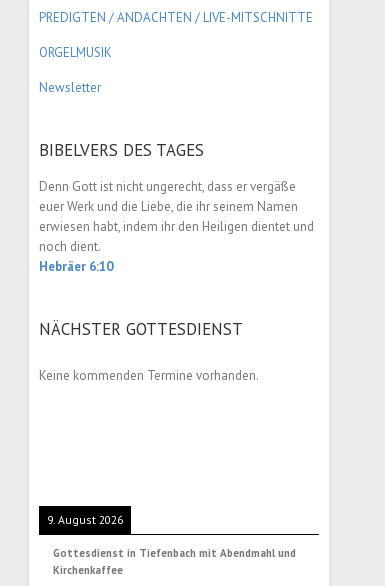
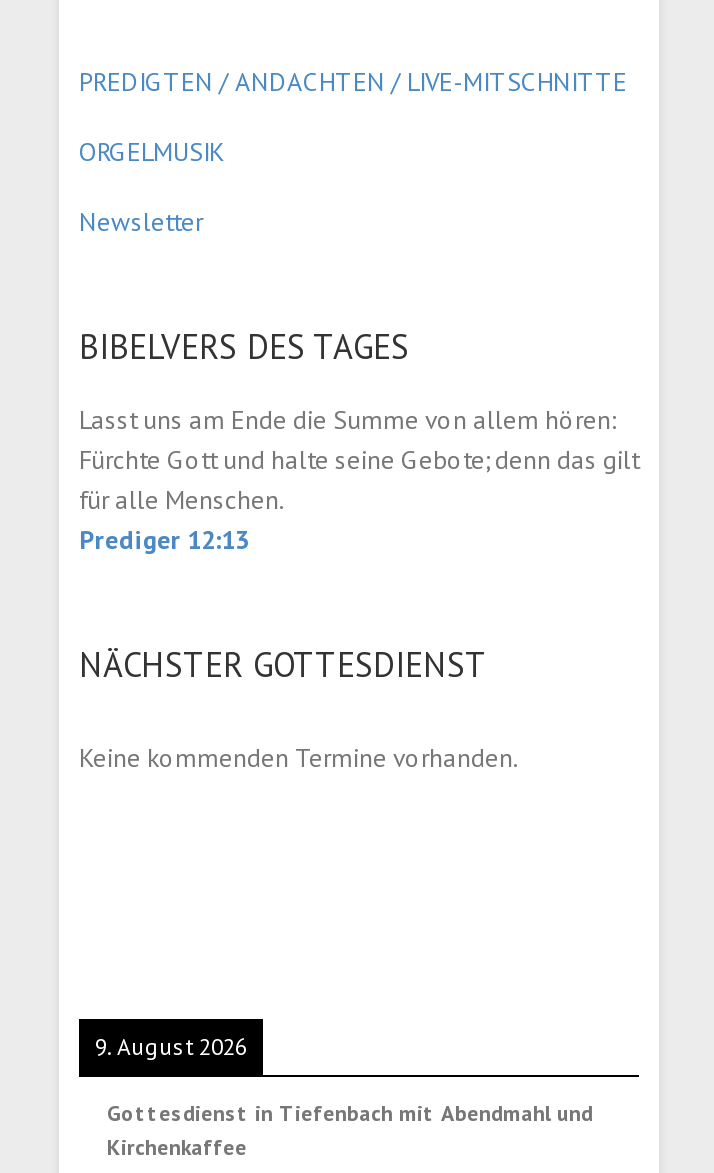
[39,178,314,275] Denn Gott ist nicht ungerecht, dass er vergäße | euer Werk und die Liebe, die ihr seinem Namen | erwiesen habt, indem ihr den Heiligen dientet und | noch dient. | Hebräer 6:10 -> [79,403,639,557] Lasst uns am Ende die Summe von allem hören: | Fürchte Gott und halte seine Gebote; denn das gilt | für alle Menschen. | Prediger 12:13

